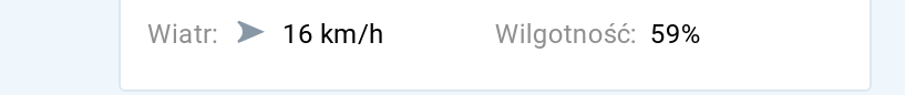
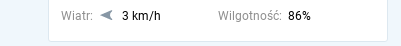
[282,19,701,50] 16 km/h | Wilgotność: 59% -> [122,9,311,23] 3 km/h | Wilgotność: 86%

